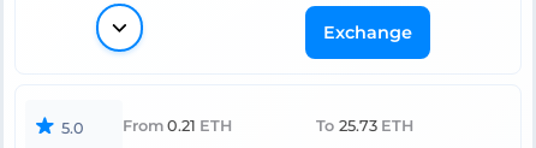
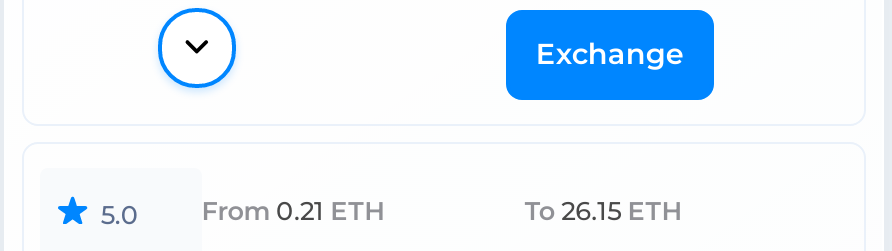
[317,117,413,135] To 25.73 ETH -> [525,195,682,225] To 26.15 ETH

